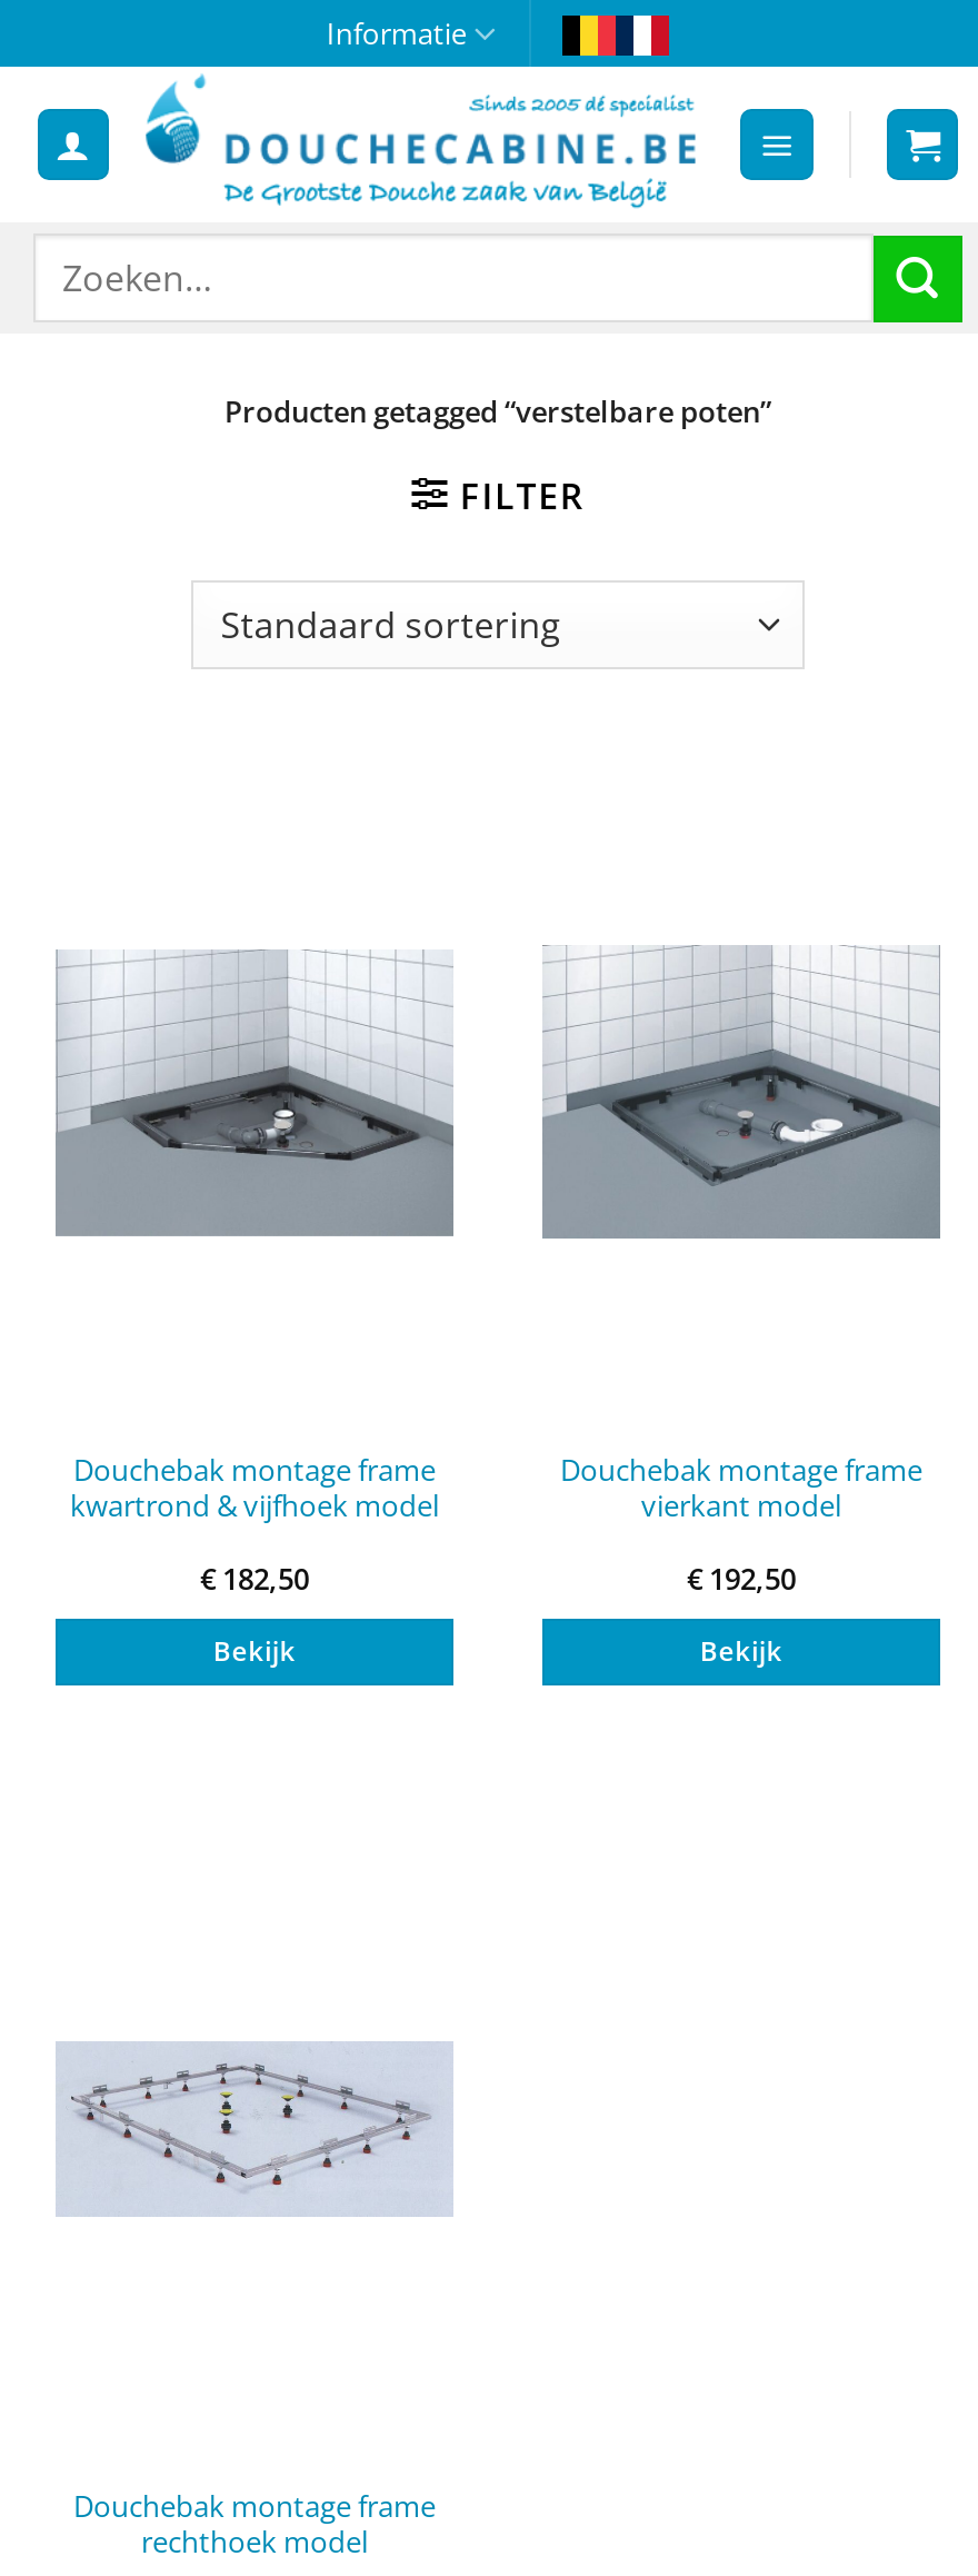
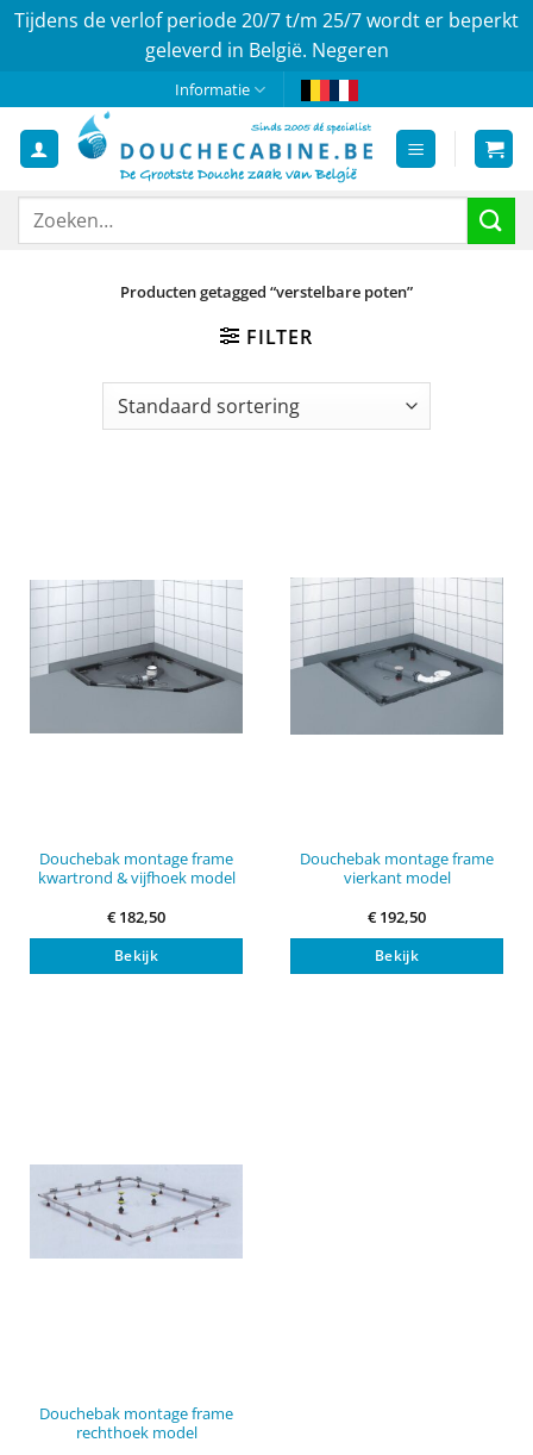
none -> [14,7,519,63] Tijdens de verlof periode 20/7 t/m 25/7 wordt er beperkt | geleverd in België. Negeren

